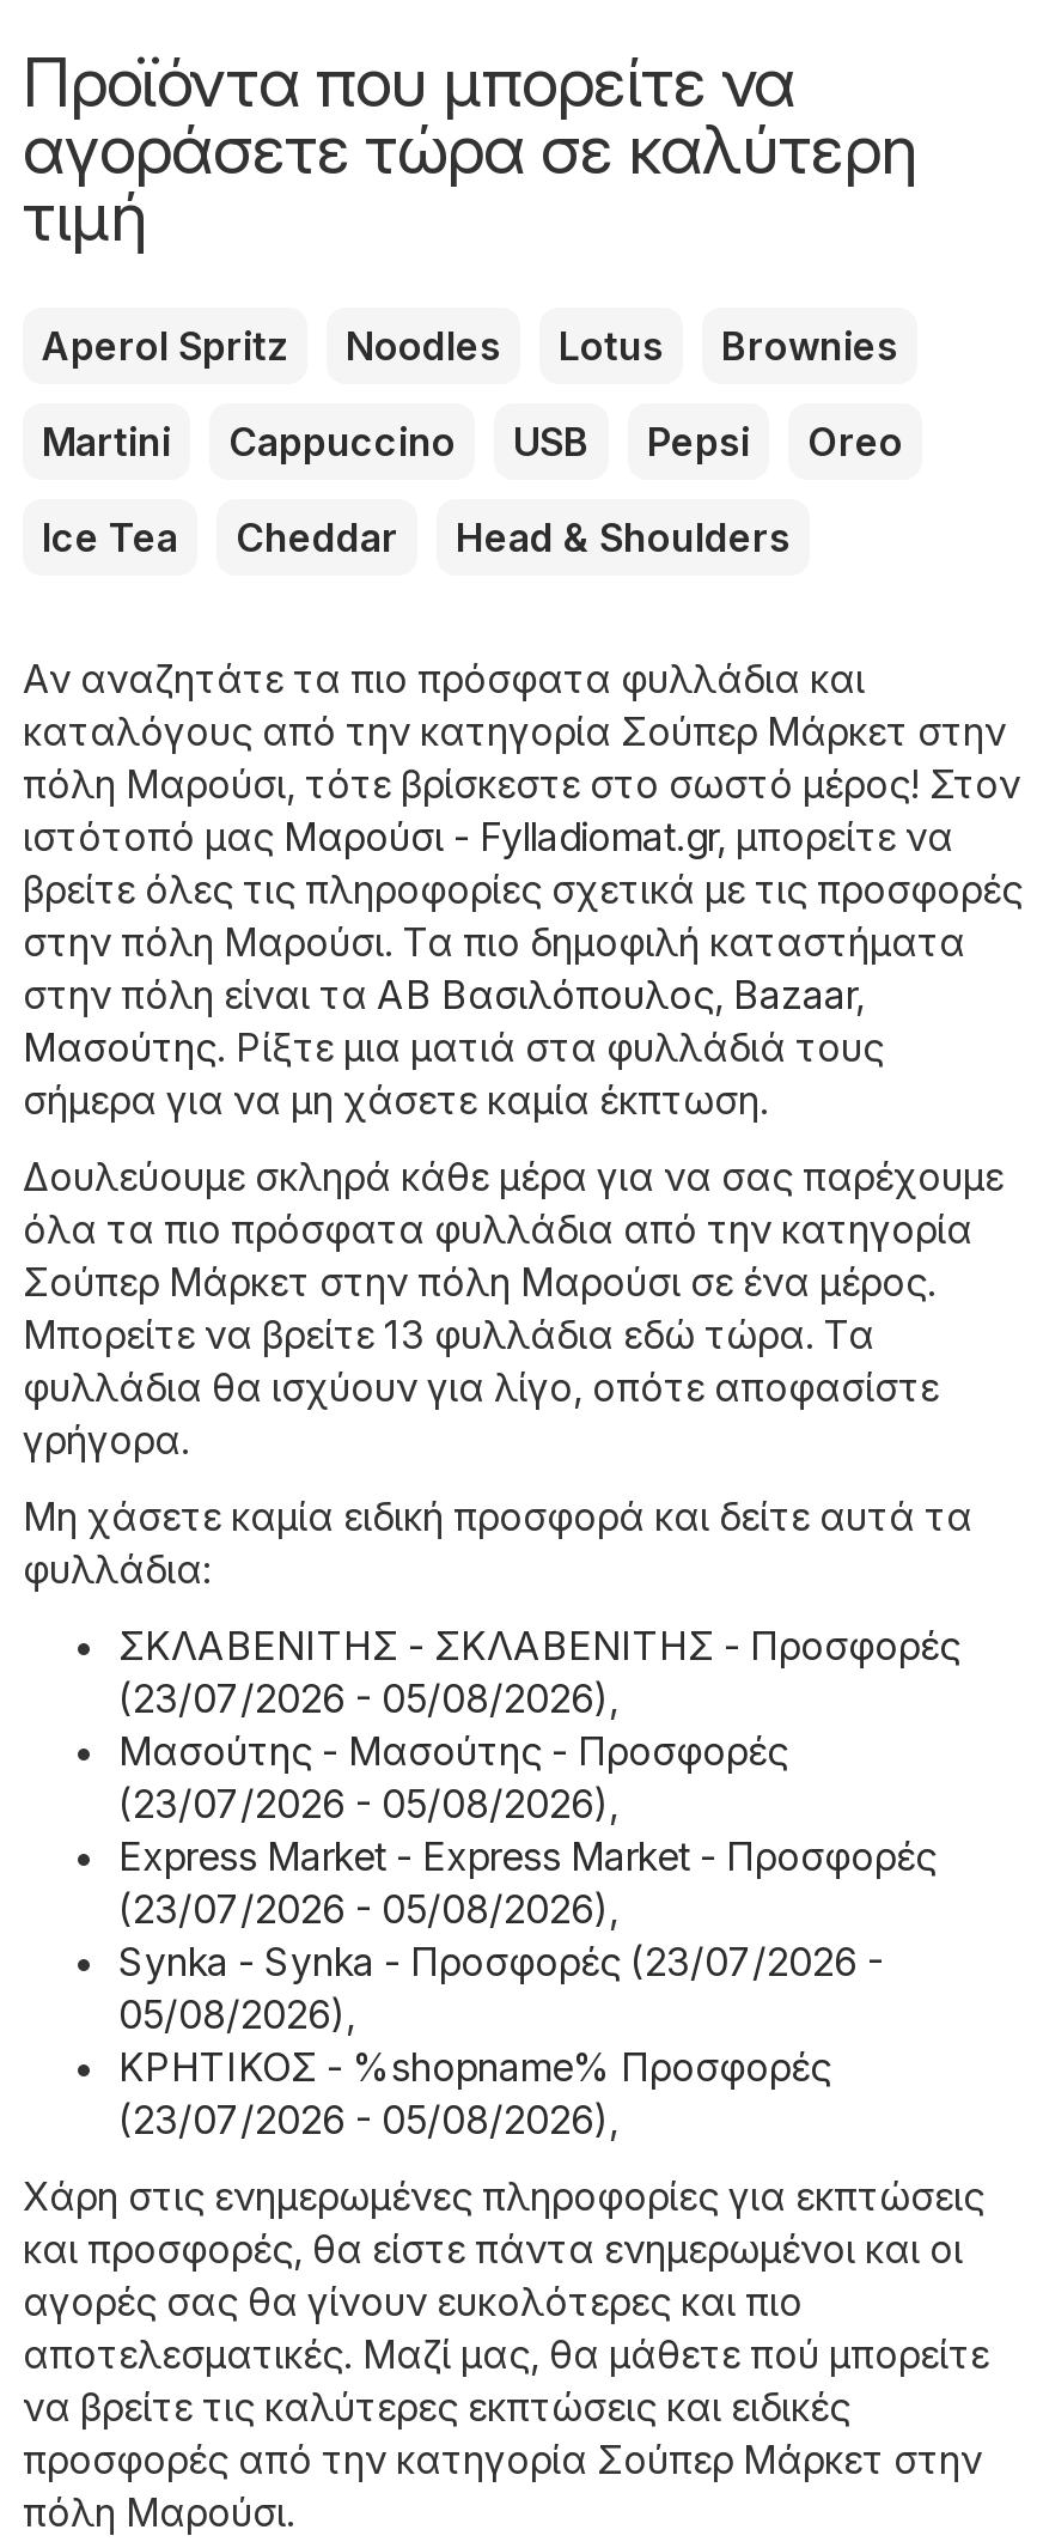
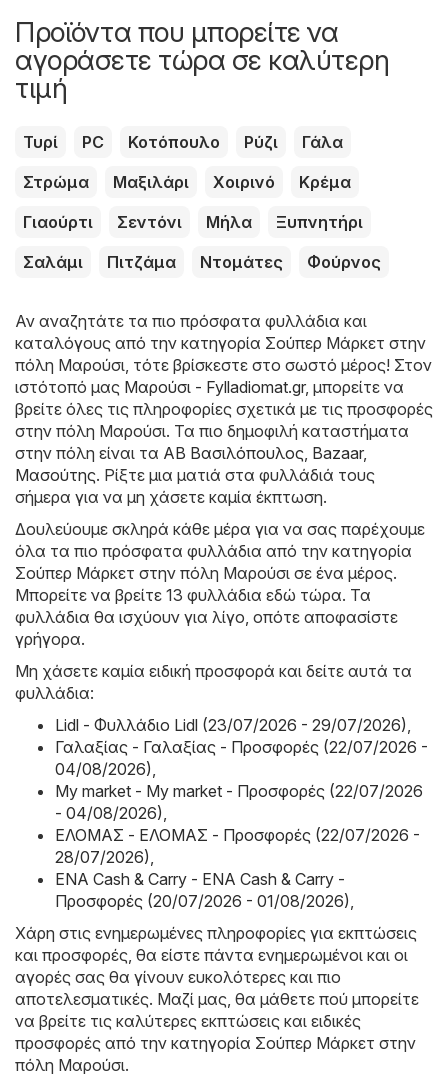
[42,322,903,562] Aperol Spritz | Noodles | Lotus | Brownies | Martini | Cappuccino | USB | Pepsi | Oreo | Ice Tea | Cheddar | Head & Shoulders -> [23,132,381,272] Τυρί | PC | Κοτόπουλο | Ρύζι | Γάλα | Στρώμα | Μαξιλάρι | Χοιρινό | Κρέμα | Γιαούρτι | Σεντόνι | Μήλα | Ξυπνητήρι | Σαλάμι | Πιτζάμα | Ντομάτες | Φούρνος
moved [23,655,1023,1593] -> [15,311,433,703]: Αν αναζητάτε τα πιο πρόσφατα φυλλάδια και | καταλόγους από την κατηγορία Σούπερ Μάρκετ στην | πόλη Μαρούσι, τότε βρίσκεστε στο σωστό μέρος! Στον | ... | Μη χάσετε καμία ειδική προσφορά και δείτε αυτά τα | φυλλάδια:
[118,1622,960,2144] ΣΚΛΑΒΕΝΙΤΗΣ - ΣΚΛΑΒΕΝΙΤΗΣ - Προσφορές | (23/07/2026 - 05/08/2026), | Μασούτης - Μασούτης - Προσφορές | (23/07/2026 - 05/08/2026), | Express Market - Express Market - Προσφορές | (23/07/2026 - 05/08/2026), | Synka - Synka - Προσφορές (23/07/2026 - | 05/08/2026), | ΚΡΗΤΙΚΟΣ - %shopname% Προσφορές | (23/07/2026 - 05/08/2026), -> [55,715,428,911] Lidl - Φυλλάδιο Lidl (23/07/2026 - 29/07/2026), | Γαλαξίας - Γαλαξίας - Προσφορές (22/07/2026 - | 04/08/2026), | My market - My market - Προσφορές (22/07/2026 | - 04/08/2026), | ΕΛΟΜΑΣ - ΕΛΟΜΑΣ - Προσφορές (22/07/2026 - | 28/07/2026), | ENA Cash & Carry - ENA Cash & Carry - | Προσφορές (20/07/2026 - 01/08/2026),

